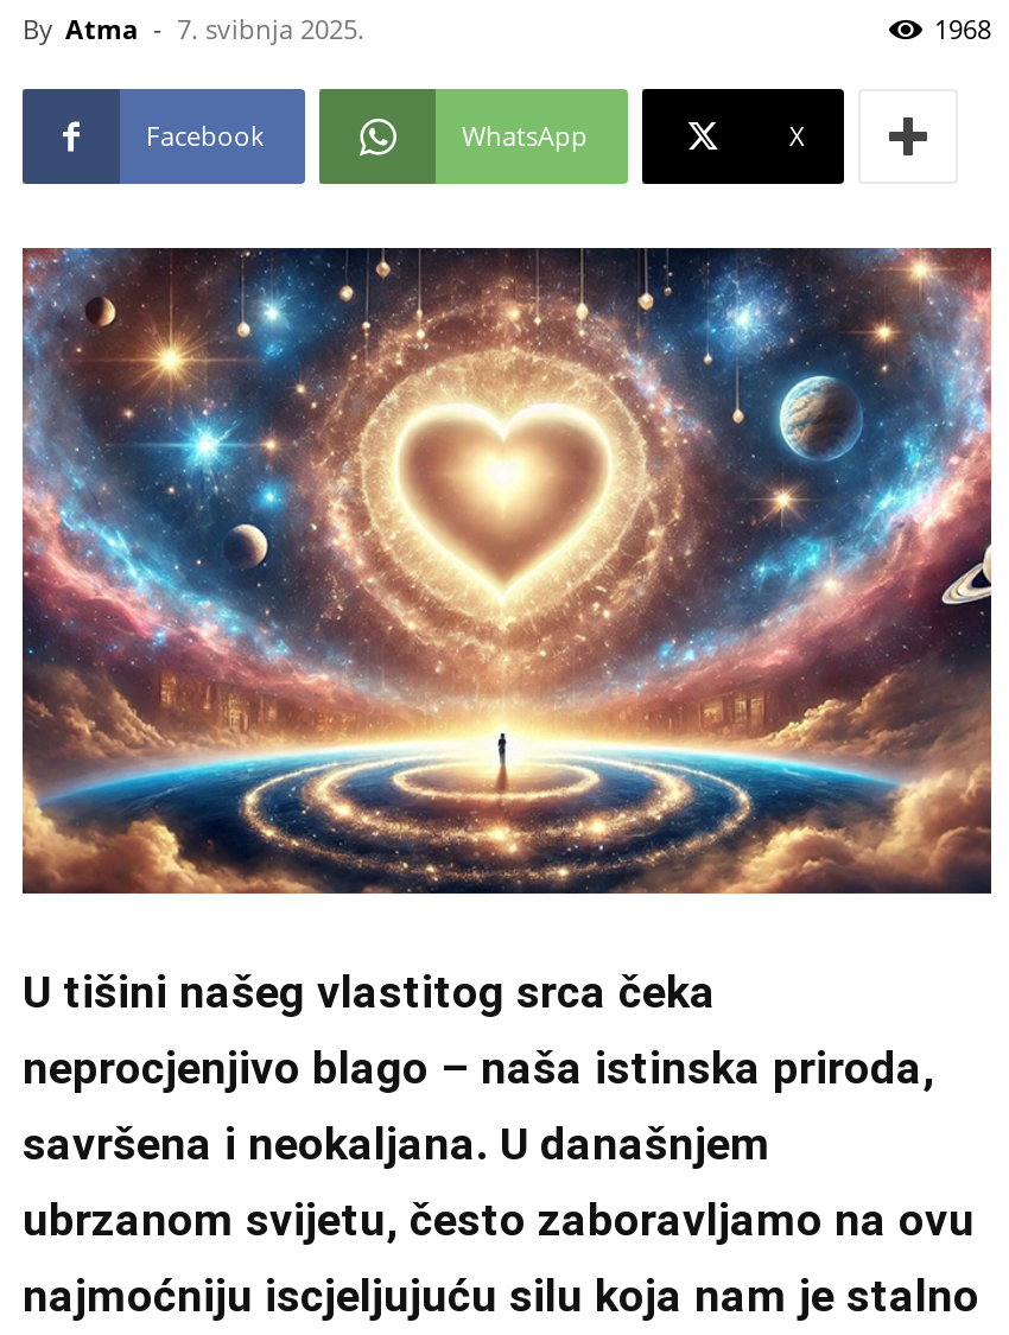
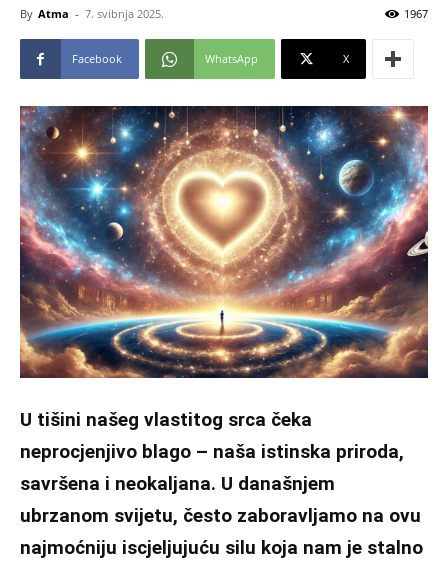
[934,11,991,46] 1968 -> [404,6,428,21] 1967

